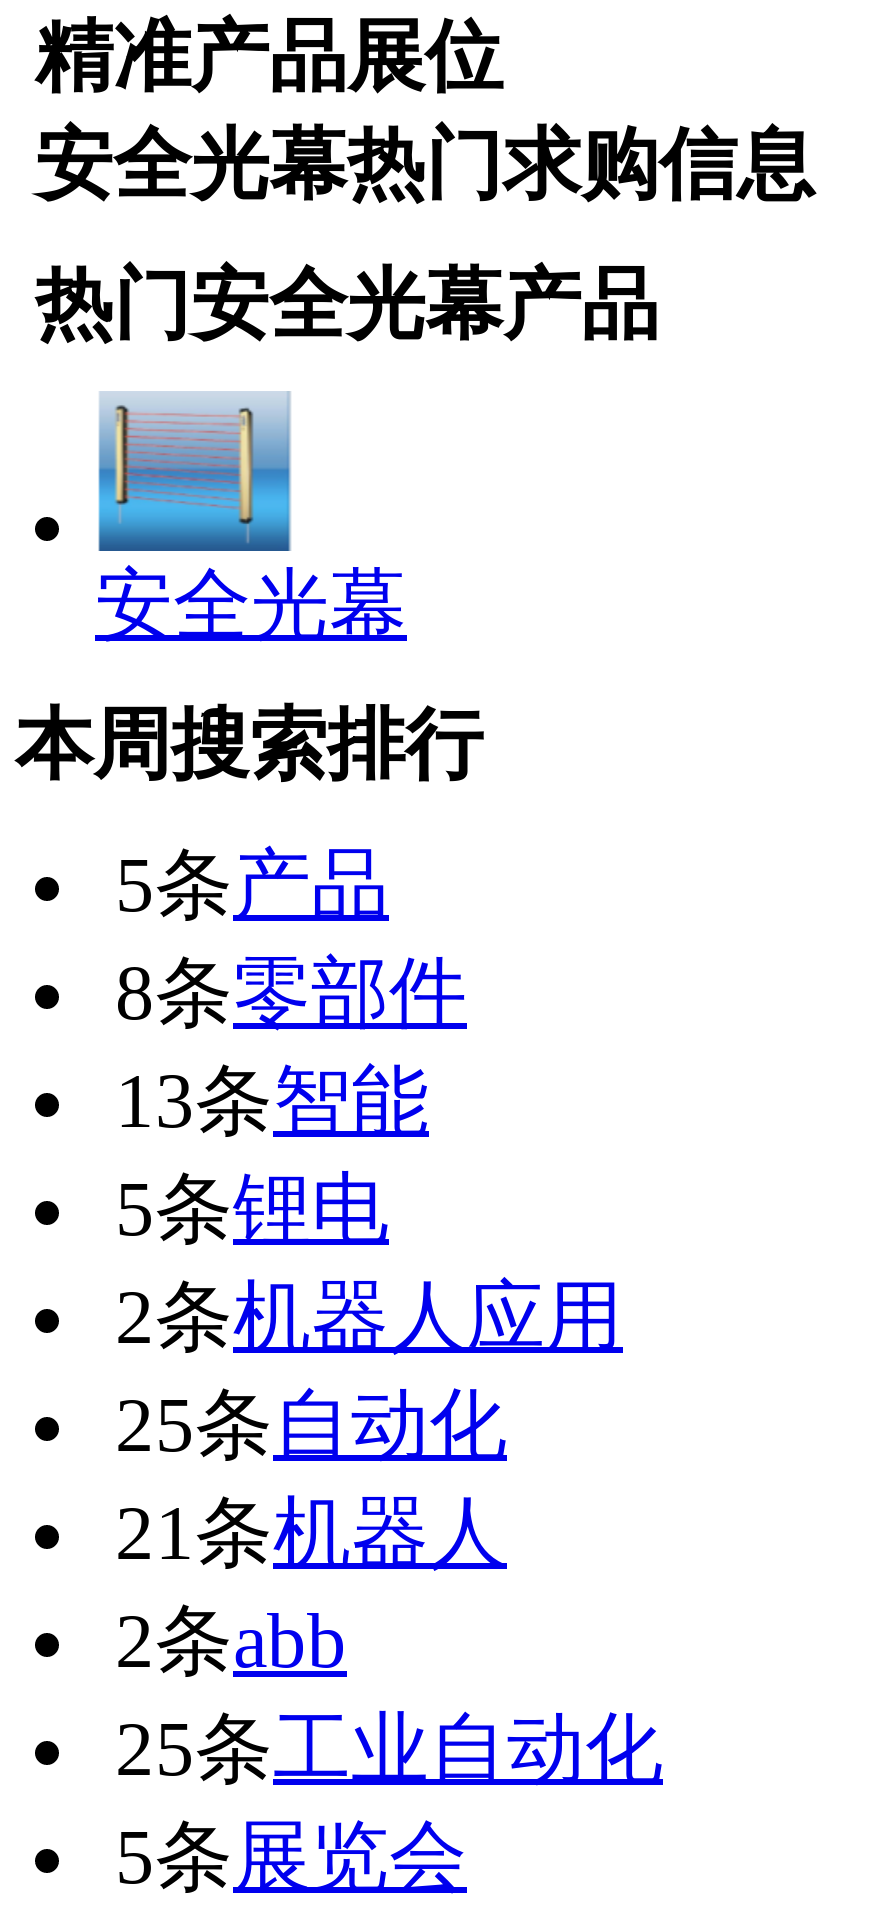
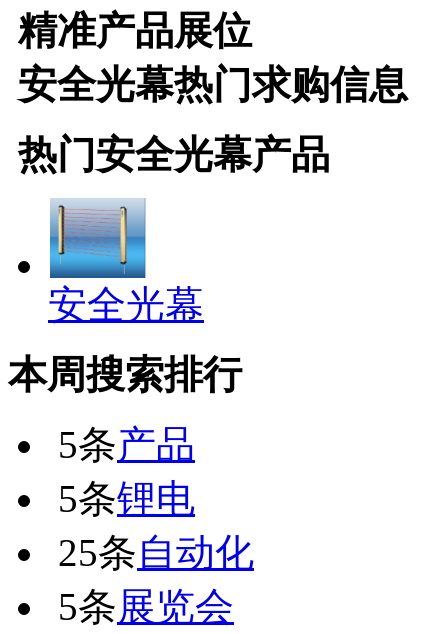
[95,948,467,1142] 8条零部件 | 13条智能 -> none
[95,1272,623,1358] 2条机器人应用 -> none
[95,1488,663,1790] 21条机器人 | 2条abb | 25条工业自动化 -> none

